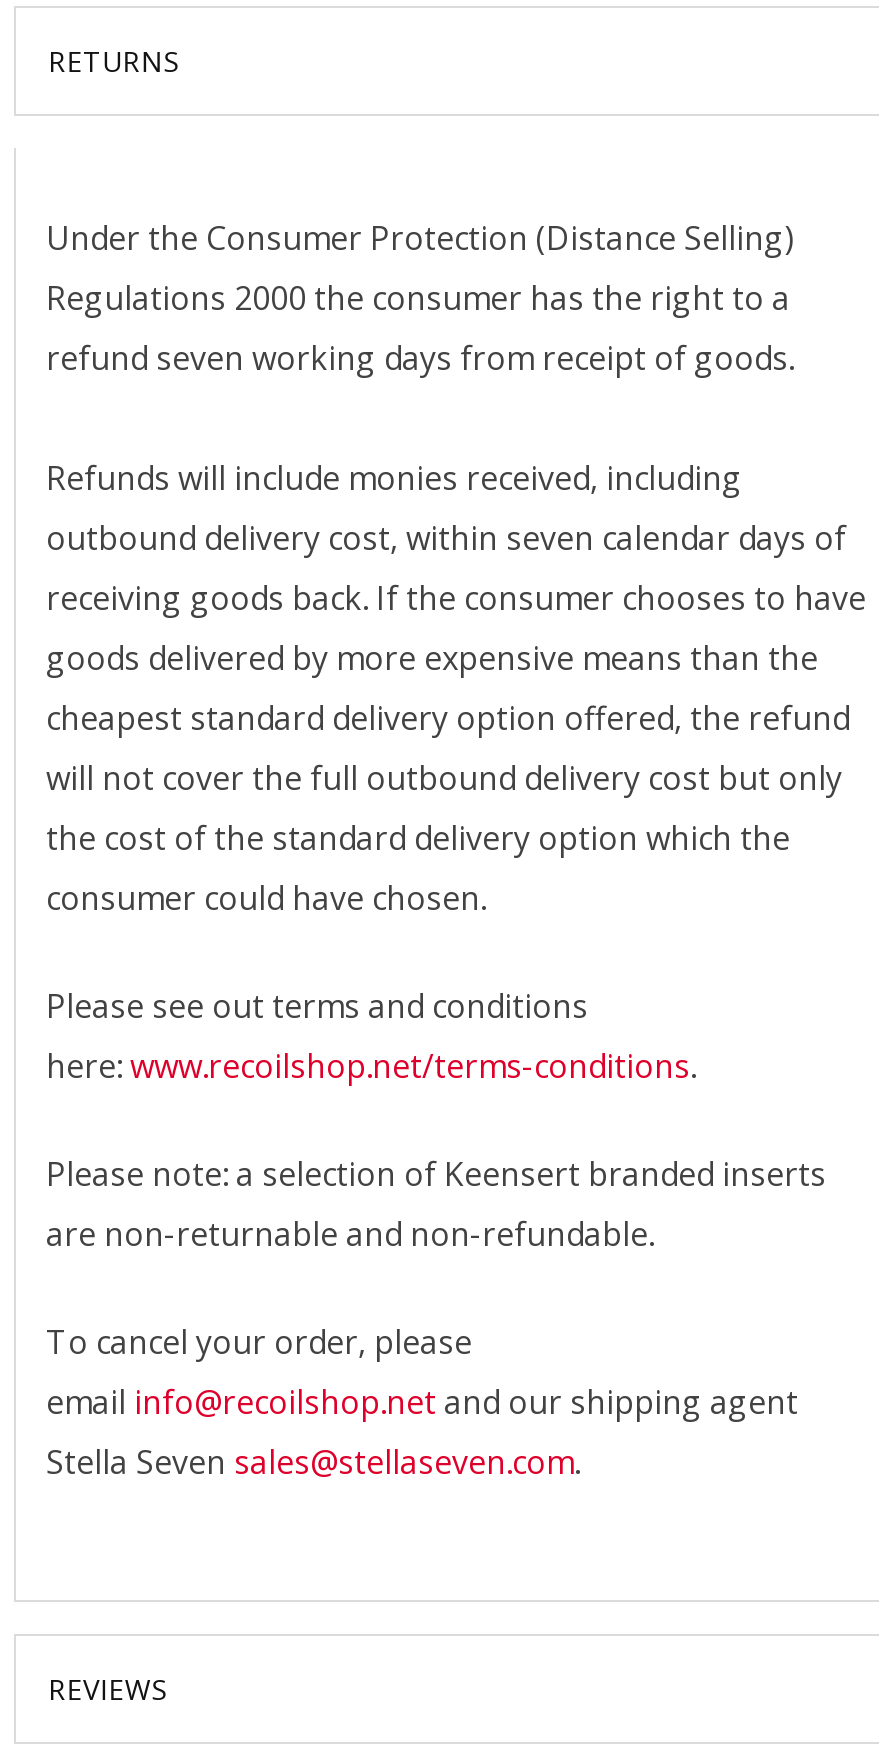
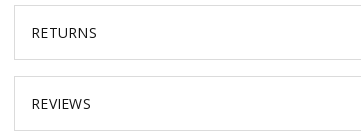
[46,216,866,1484] Under the Consumer Protection (Distance Selling) | Regulations 2000 the consumer has the right to a | refund seven working days from receipt of goods. | Refunds will include monies received, including | outbound delivery cost, within seven calendar days of | receiving goods back. If the consumer chooses to have | goods delivered by more expensive means than the | cheapest standard delivery option offered, the refund | will not cover the full outbound delivery cost but only | the cost of the standard delivery option which the | consumer could have chosen. | Please see out terms and conditions | here: www.recoilshop.net/terms-conditions. | Please note: a selection of Keensert branded inserts | are non-returnable and non-refundable. | To cancel your order, please | email info@recoilshop.net and our shipping agent | Stella Seven sales@stellaseven.com. -> none

